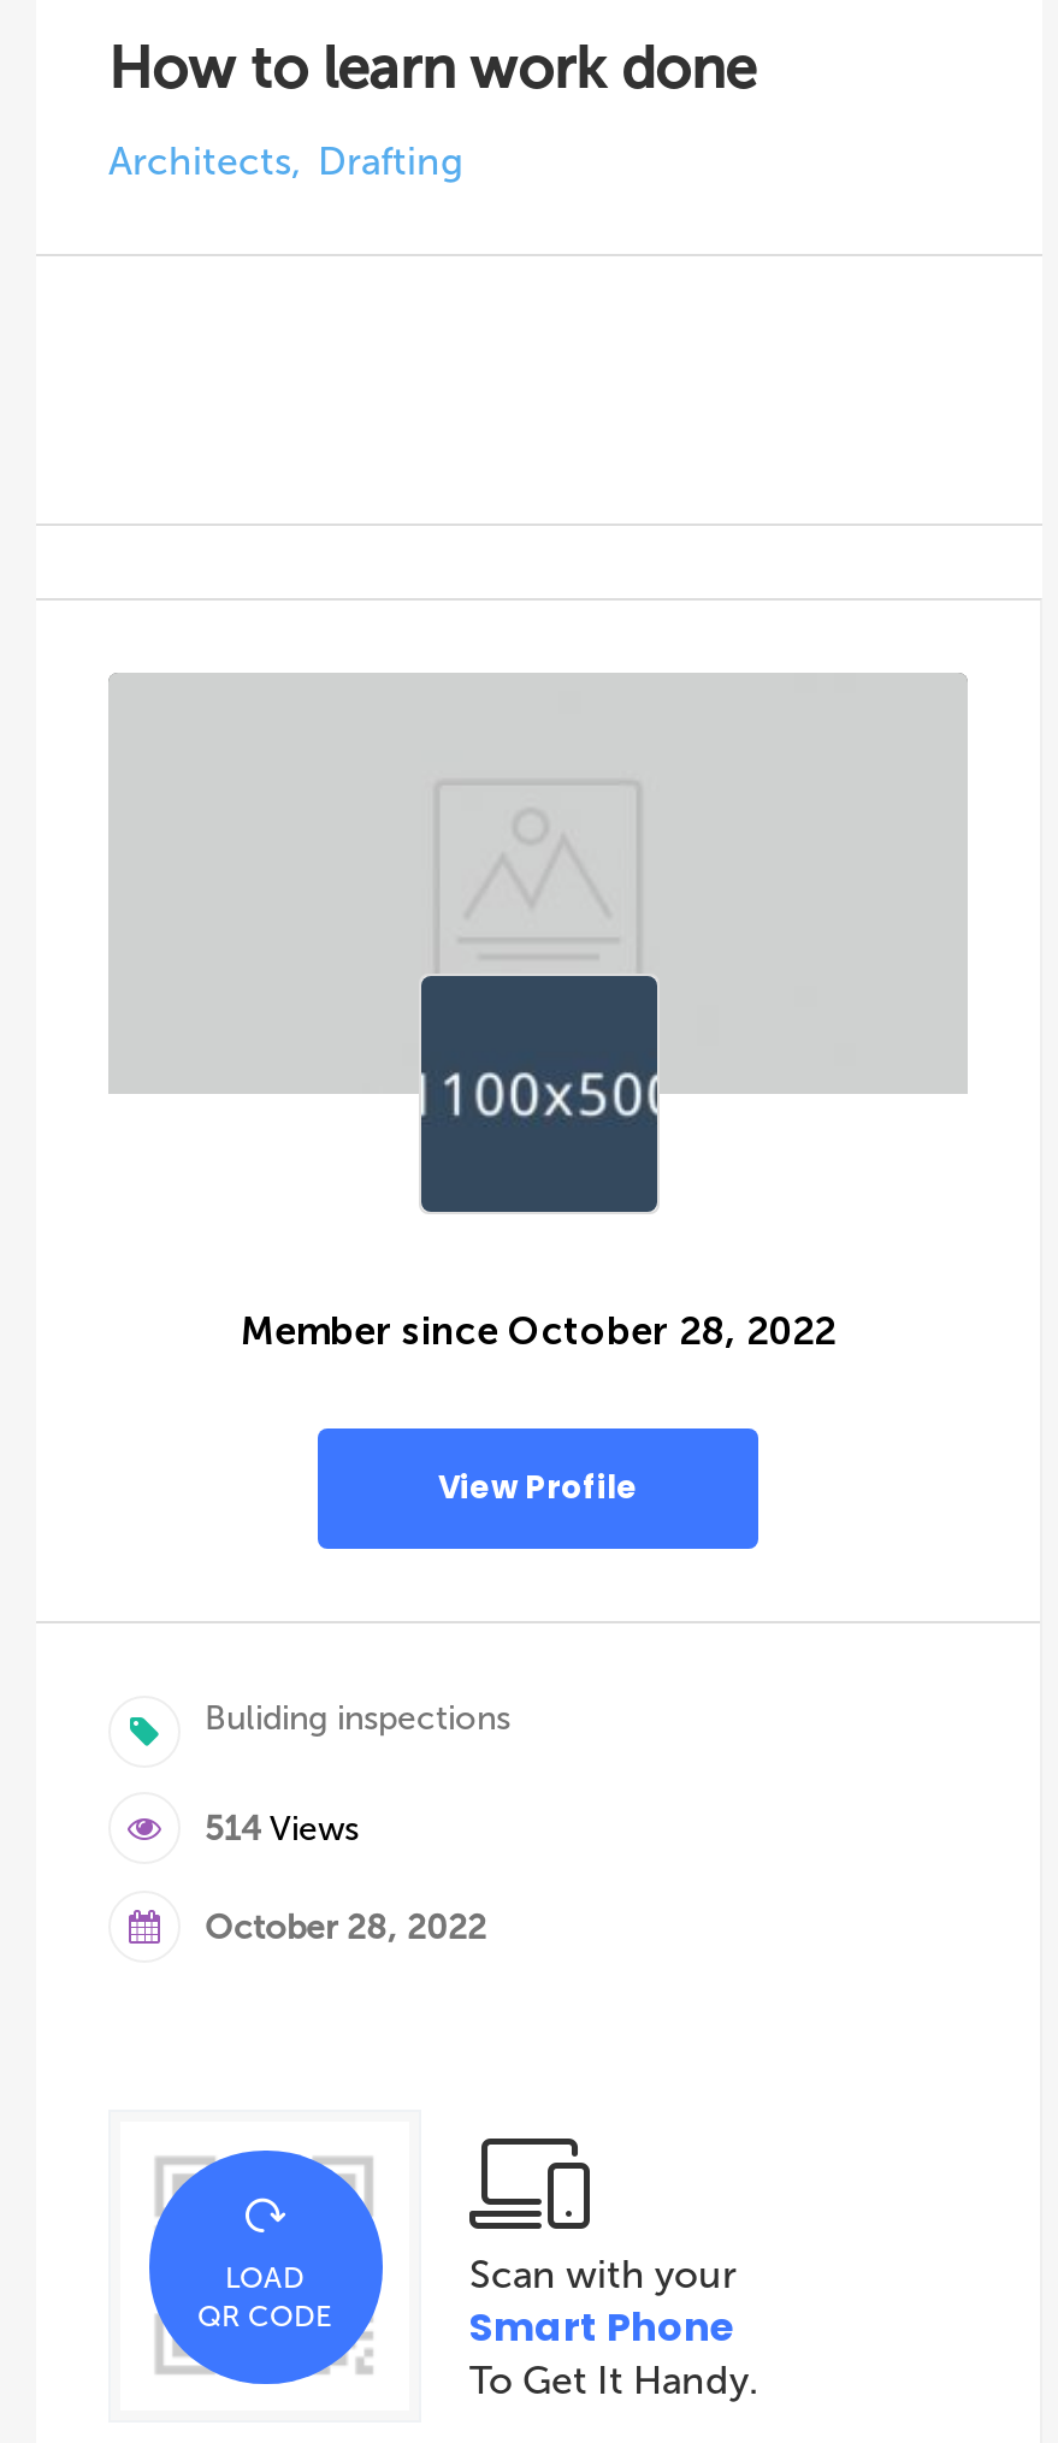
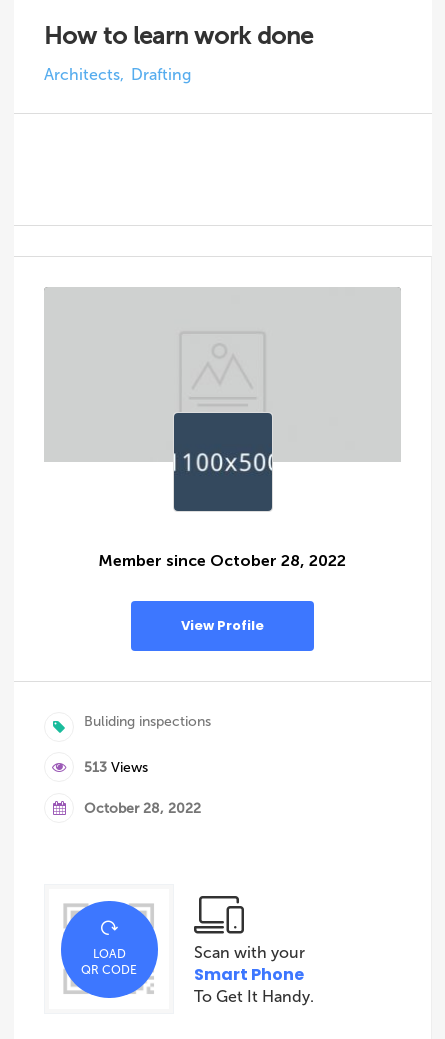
[205,1810,359,1851] 514 Views -> [84,759,148,776] 513 Views

